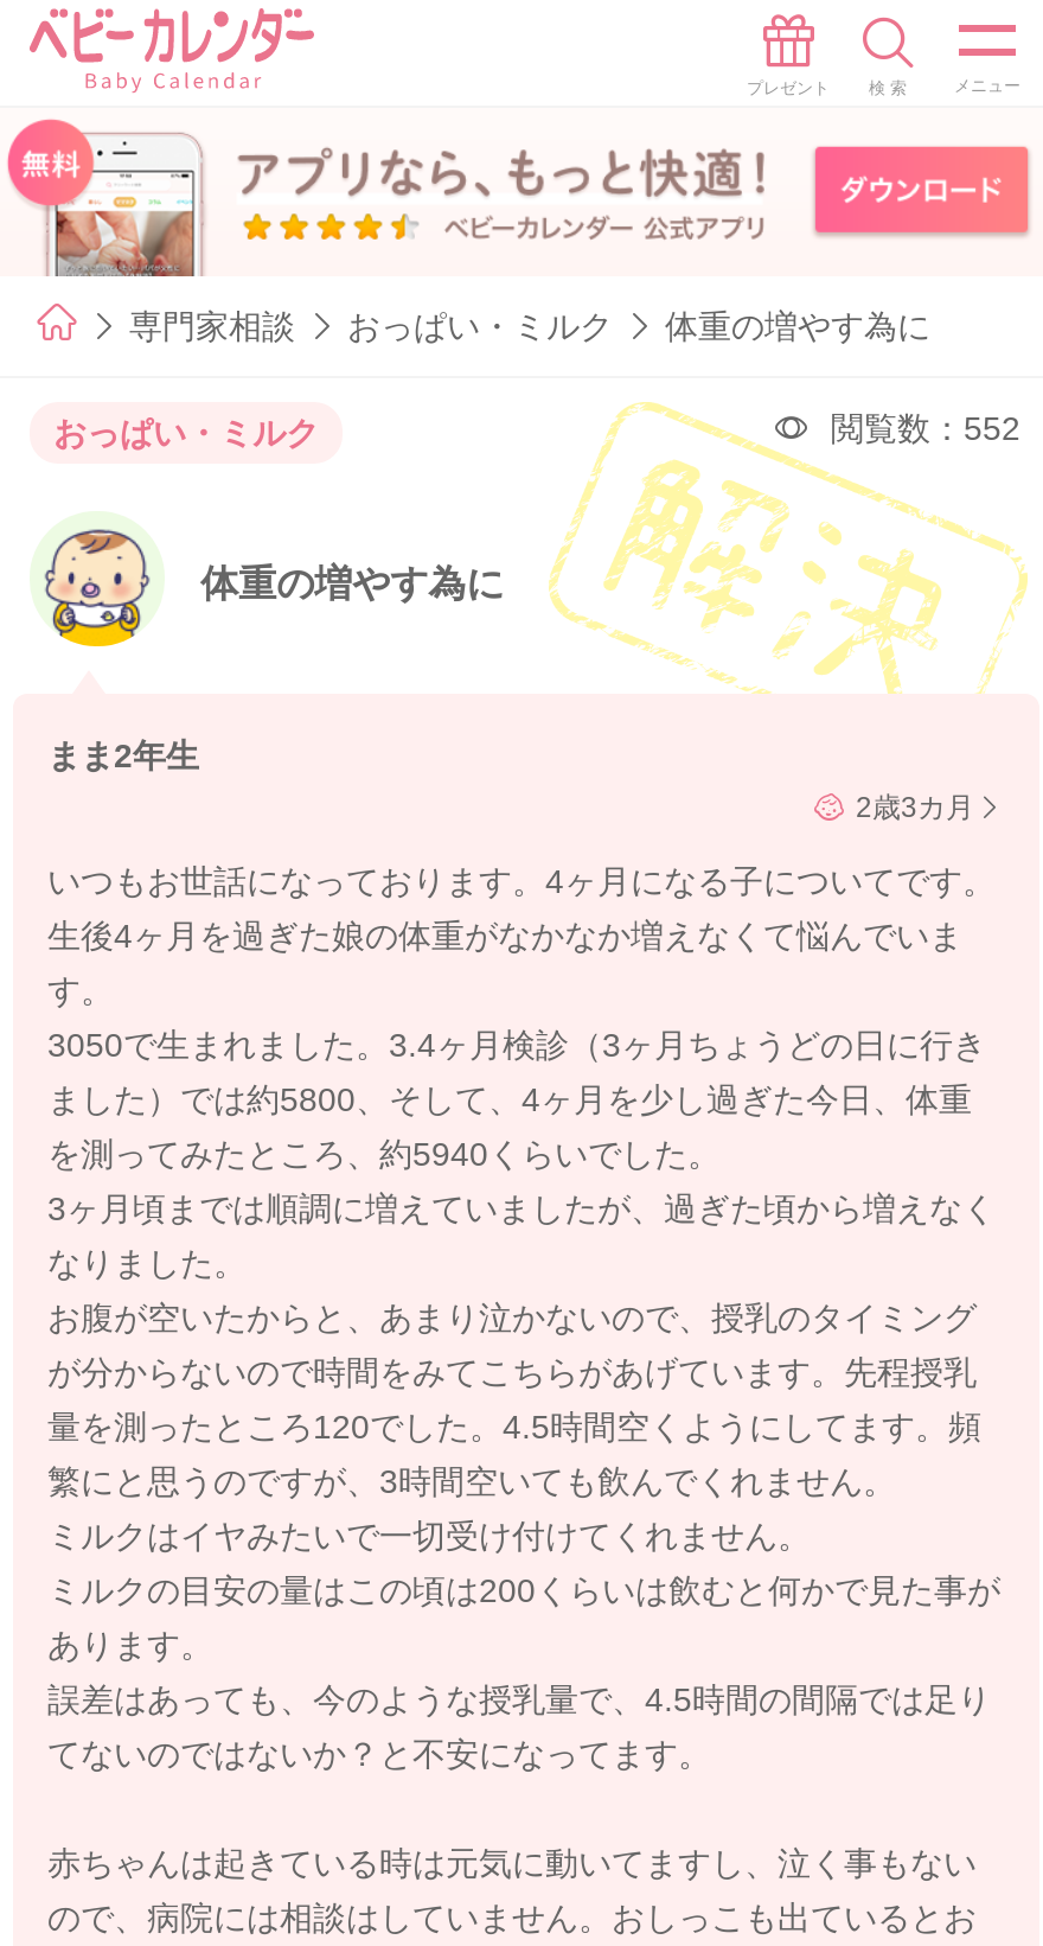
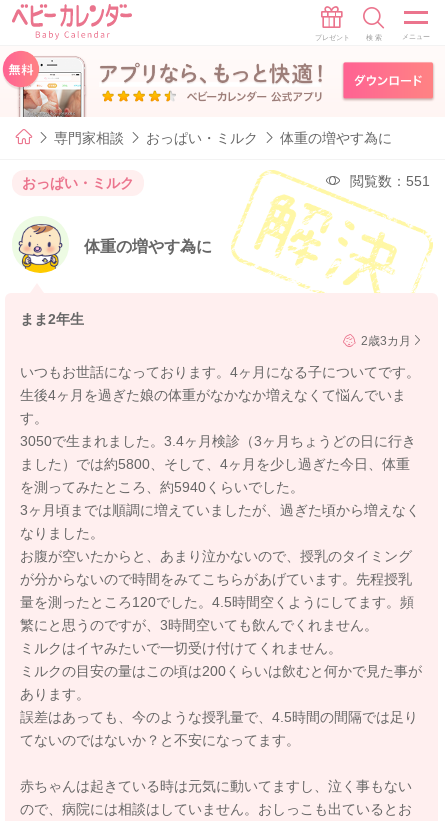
[831,409,1020,447] 閲覧数：552 -> [350,173,430,189] 閲覧数：551

